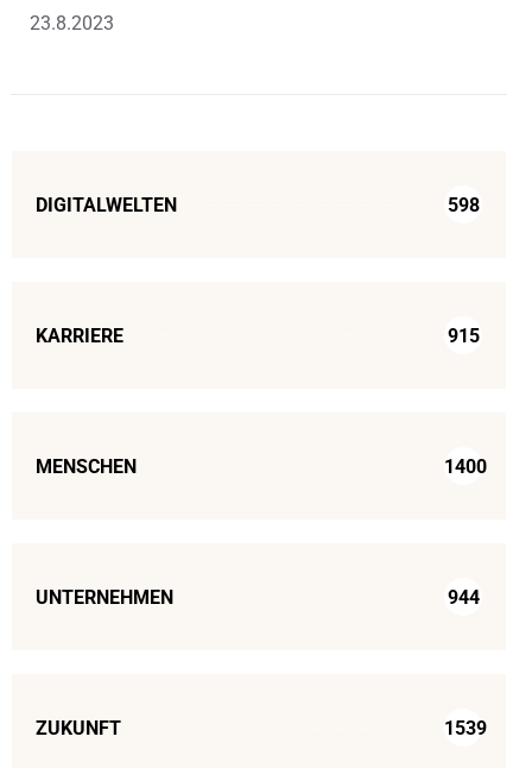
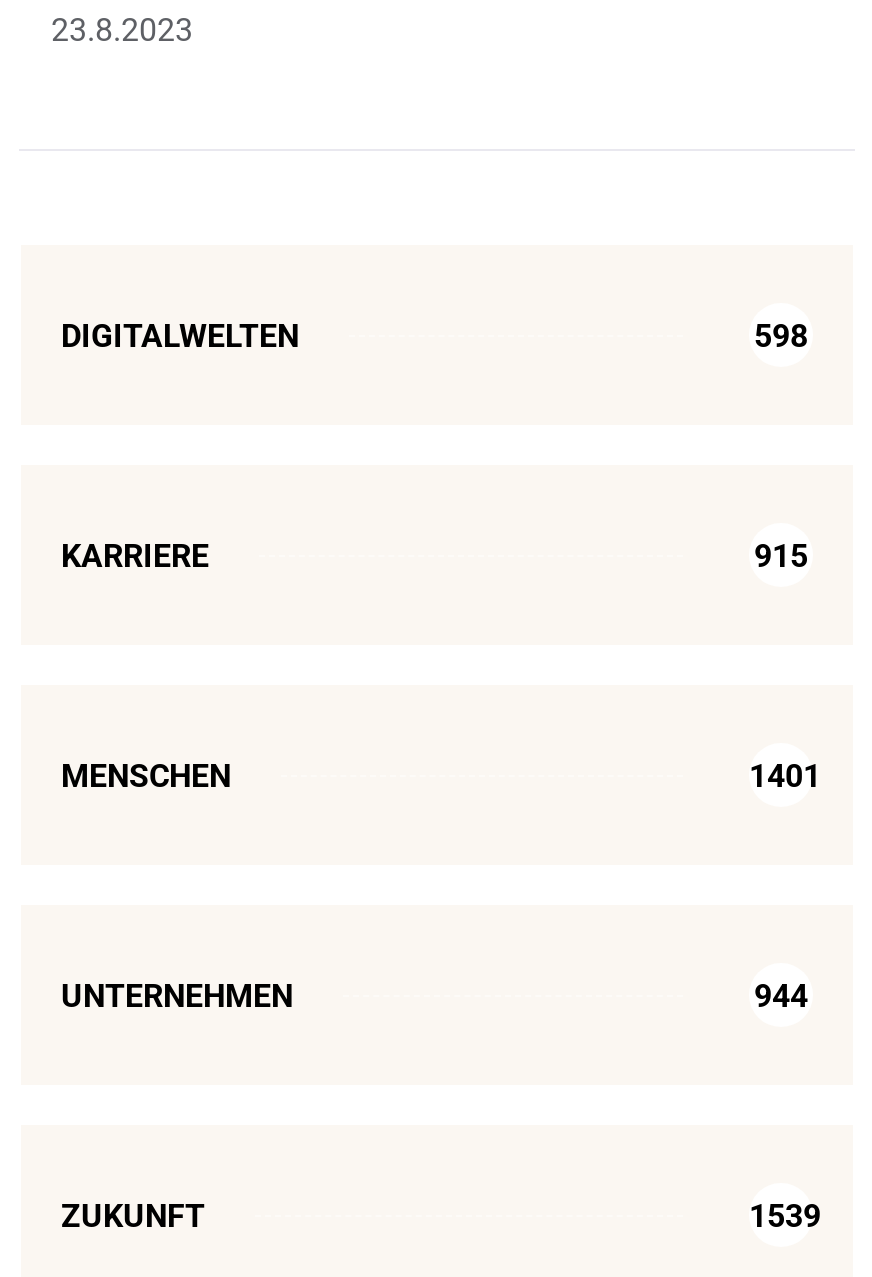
[444,455,487,478] 1400 -> [749,757,821,795] 1401

